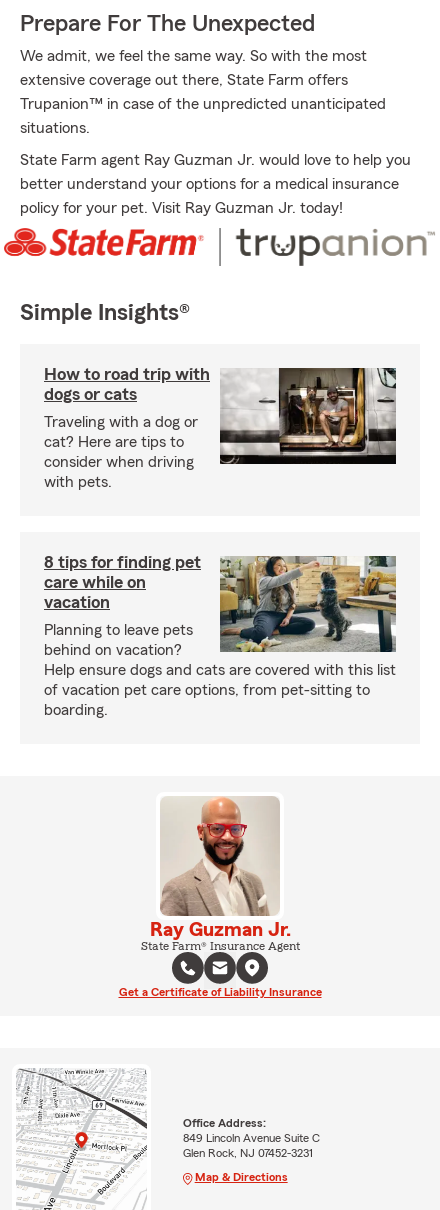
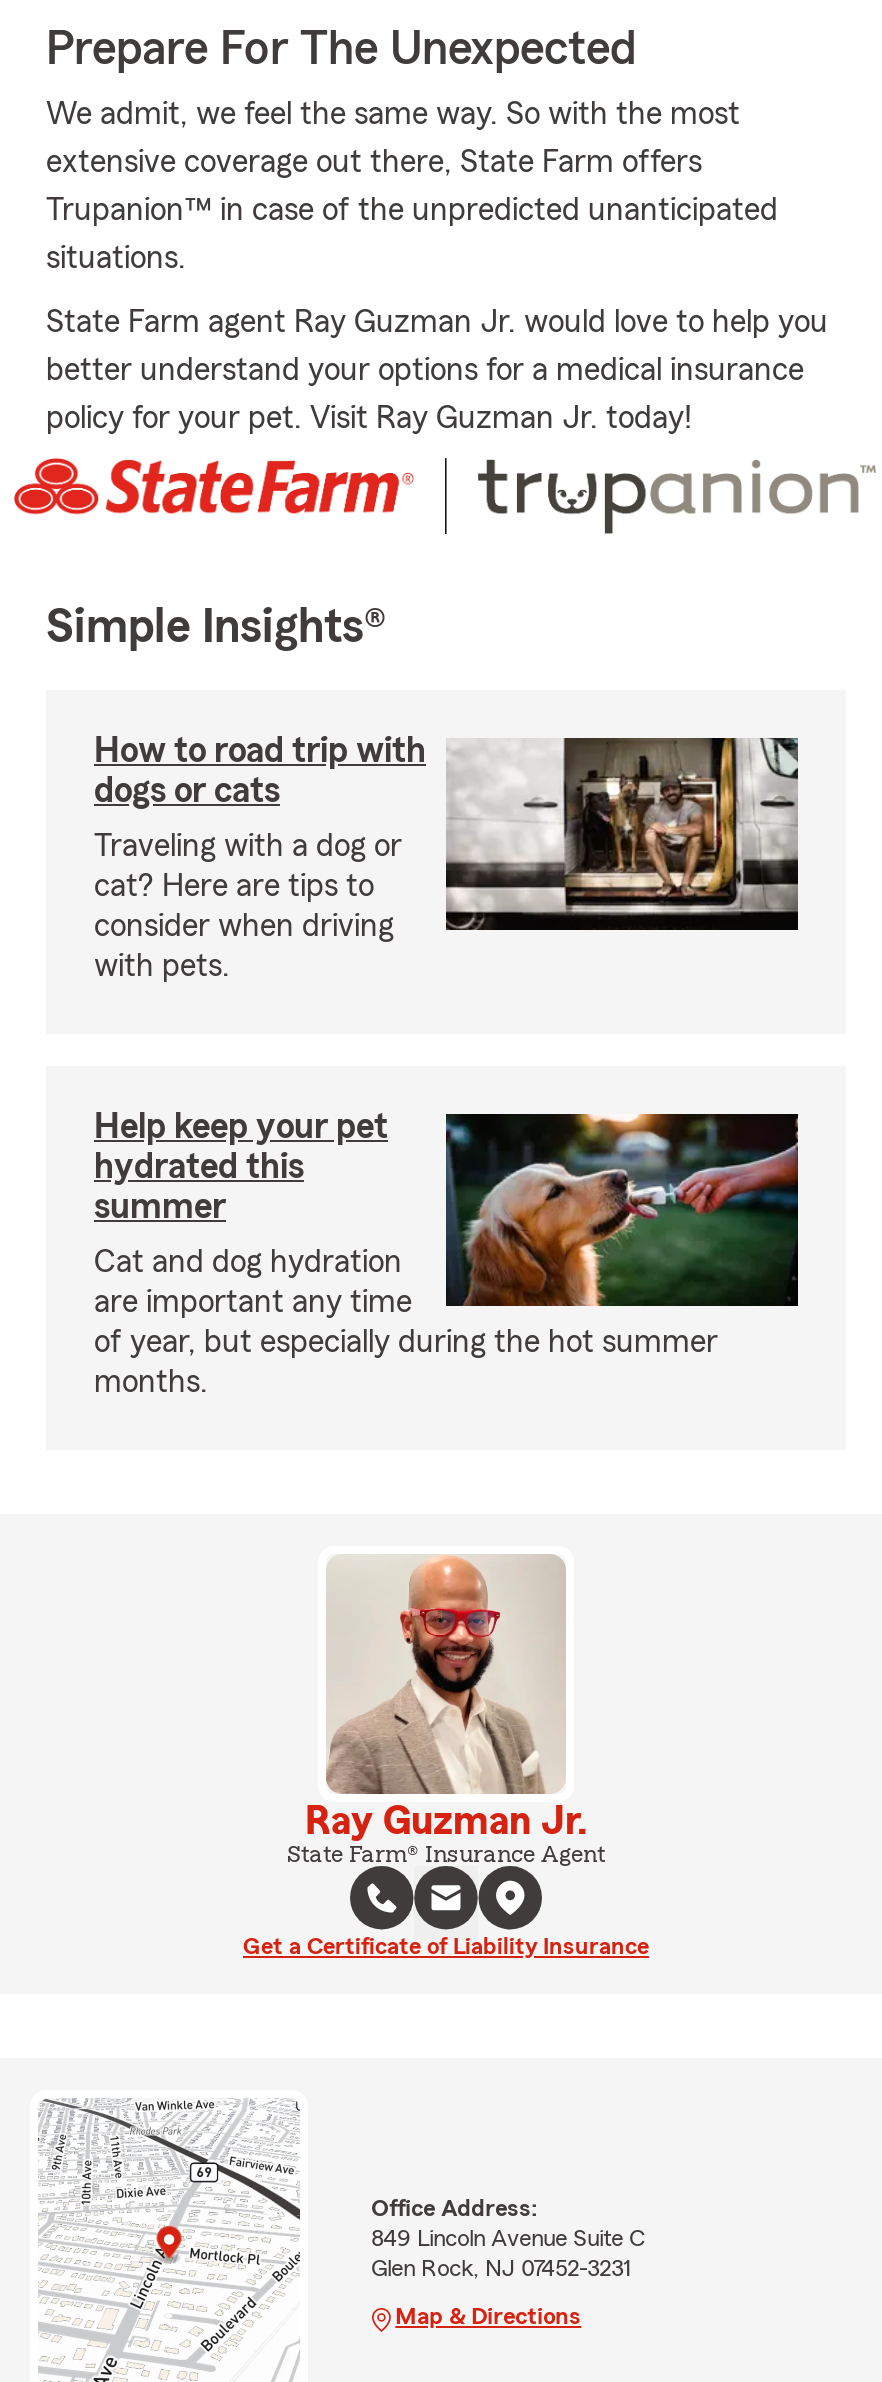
[44,553,201,611] 8 tips for finding pet | care while on | vacation -> [94,1108,388,1224] Help keep your pet | hydrated this | summer
[44,555,397,718] [image] | Planning to leave pets | behind on vacation? | Help ensure dogs and cats are covered with this list | of vacation pet care options, from pet-sitting to | boarding. -> [94,1112,800,1398] [image] | Cat and dog hydration | are important any time | of year, but especially during the hot summer | months.

